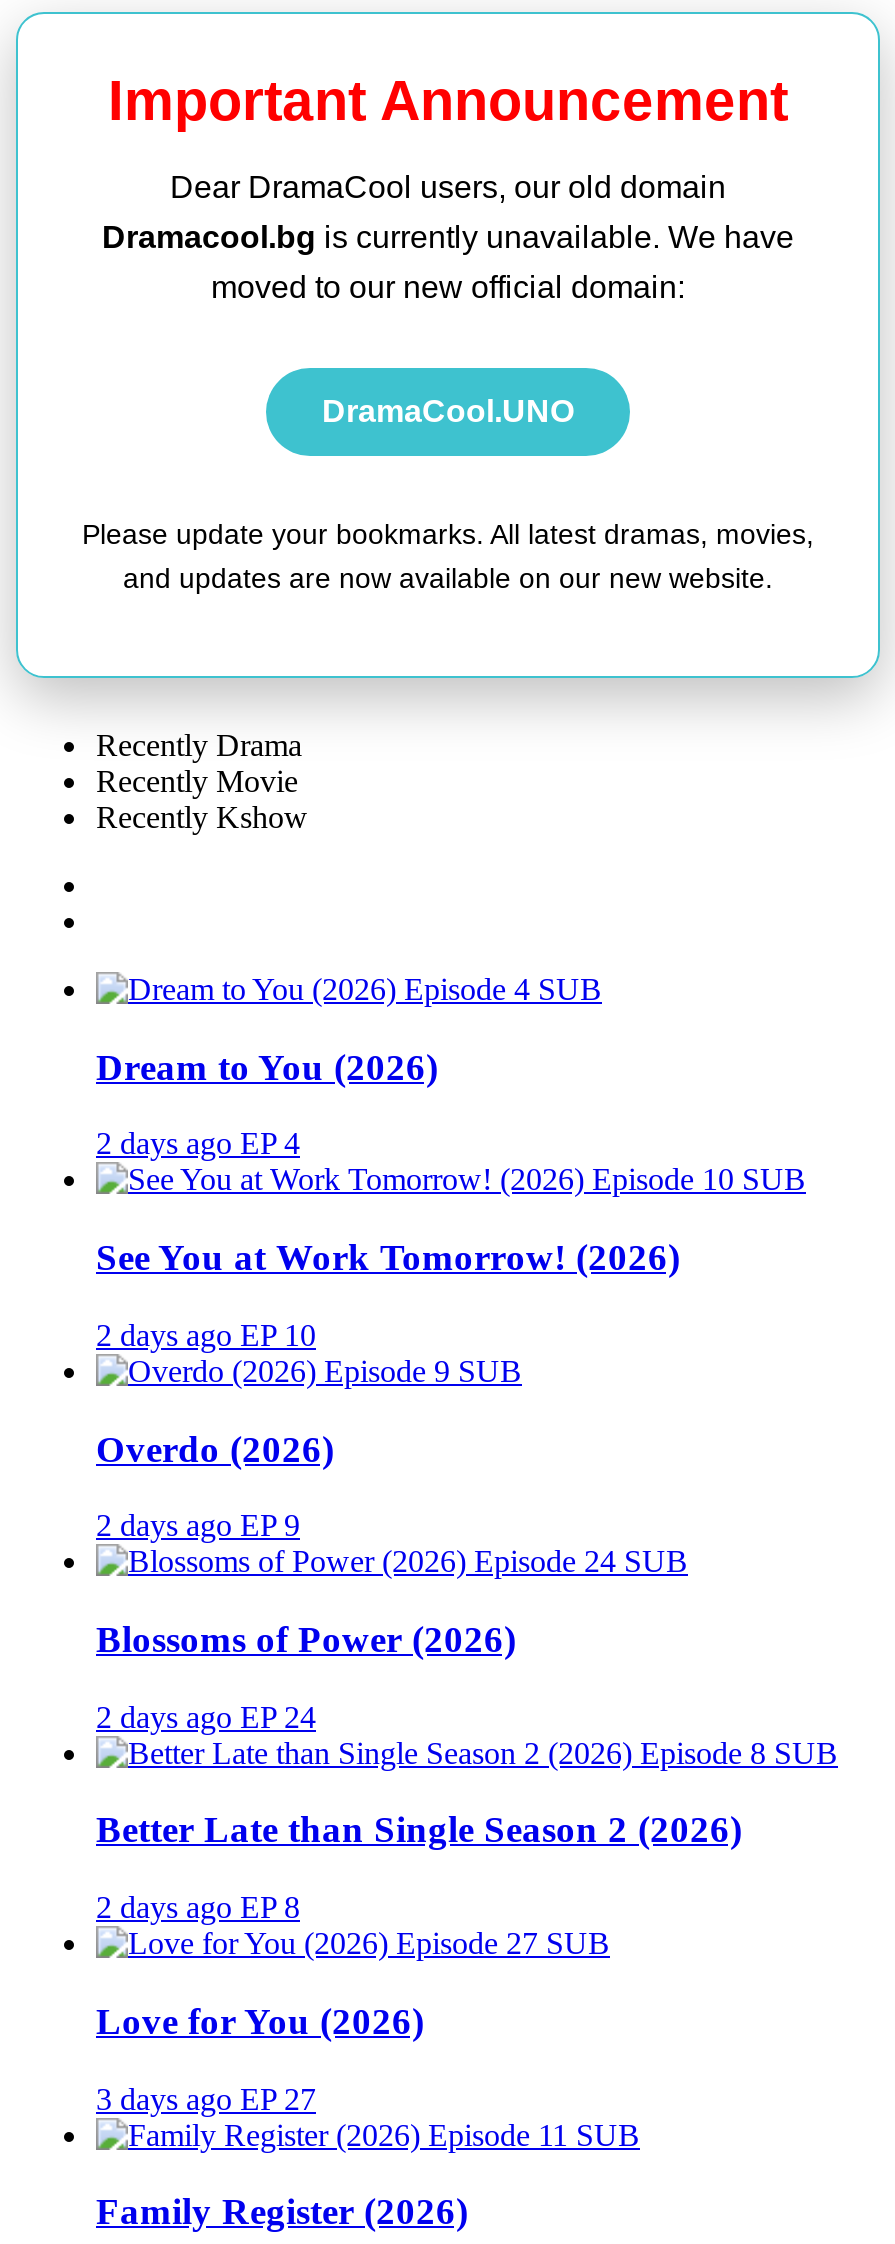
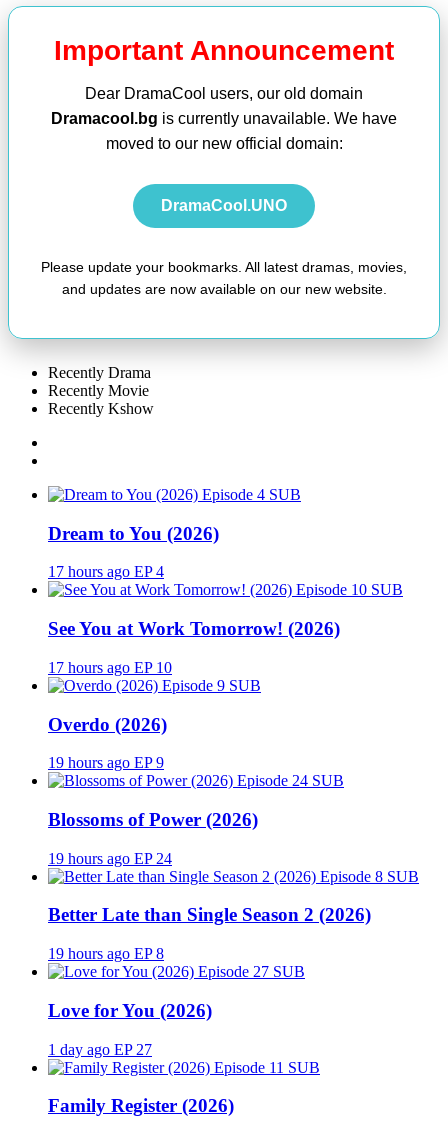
[96,1127,300,1161] 2 days ago EP 4 -> [48,563,164,580] 17 hours ago EP 4
[96,1318,316,1352] 2 days ago EP 10 -> [48,659,172,676] 17 hours ago EP 10
[96,1509,300,1543] 2 days ago EP 9 -> [48,754,164,771] 19 hours ago EP 9
[96,1700,316,1734] 2 days ago EP 24 -> [48,850,172,867] 19 hours ago EP 24
[96,1890,300,1924] 2 days ago EP 8 -> [48,945,164,962] 19 hours ago EP 8
[96,2081,316,2115] 3 days ago EP 27 -> [48,1041,152,1058] 1 day ago EP 27

